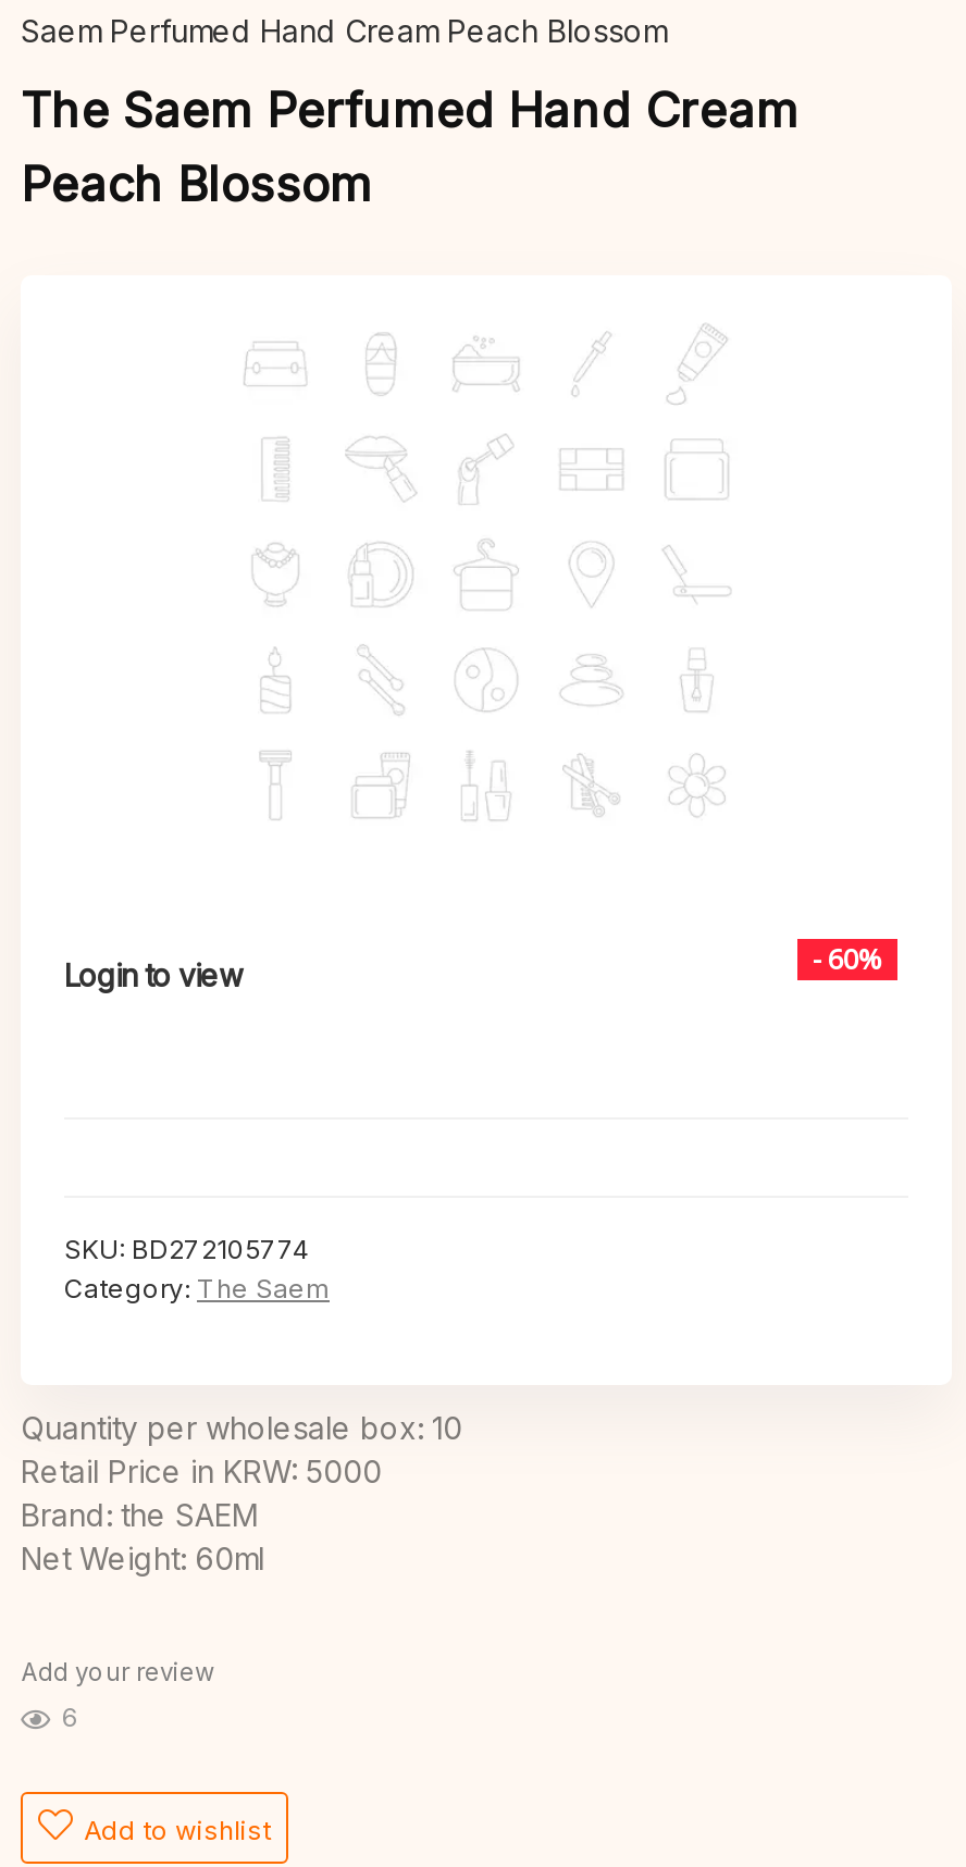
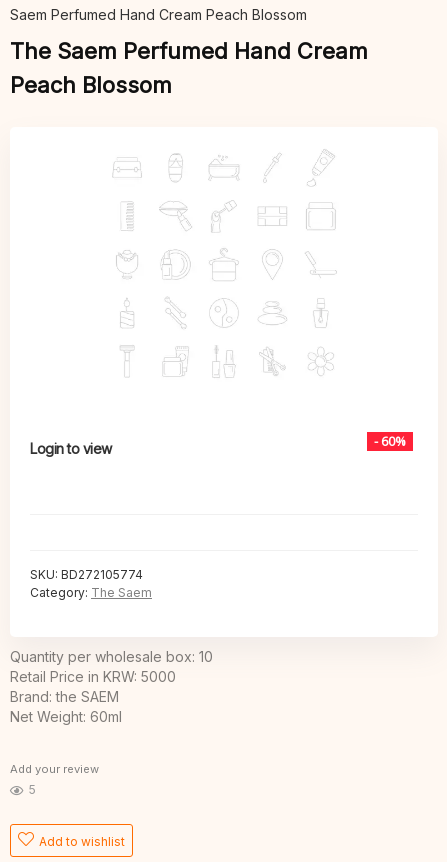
[62,1701,79,1733] 6 -> [29,782,36,797] 5

